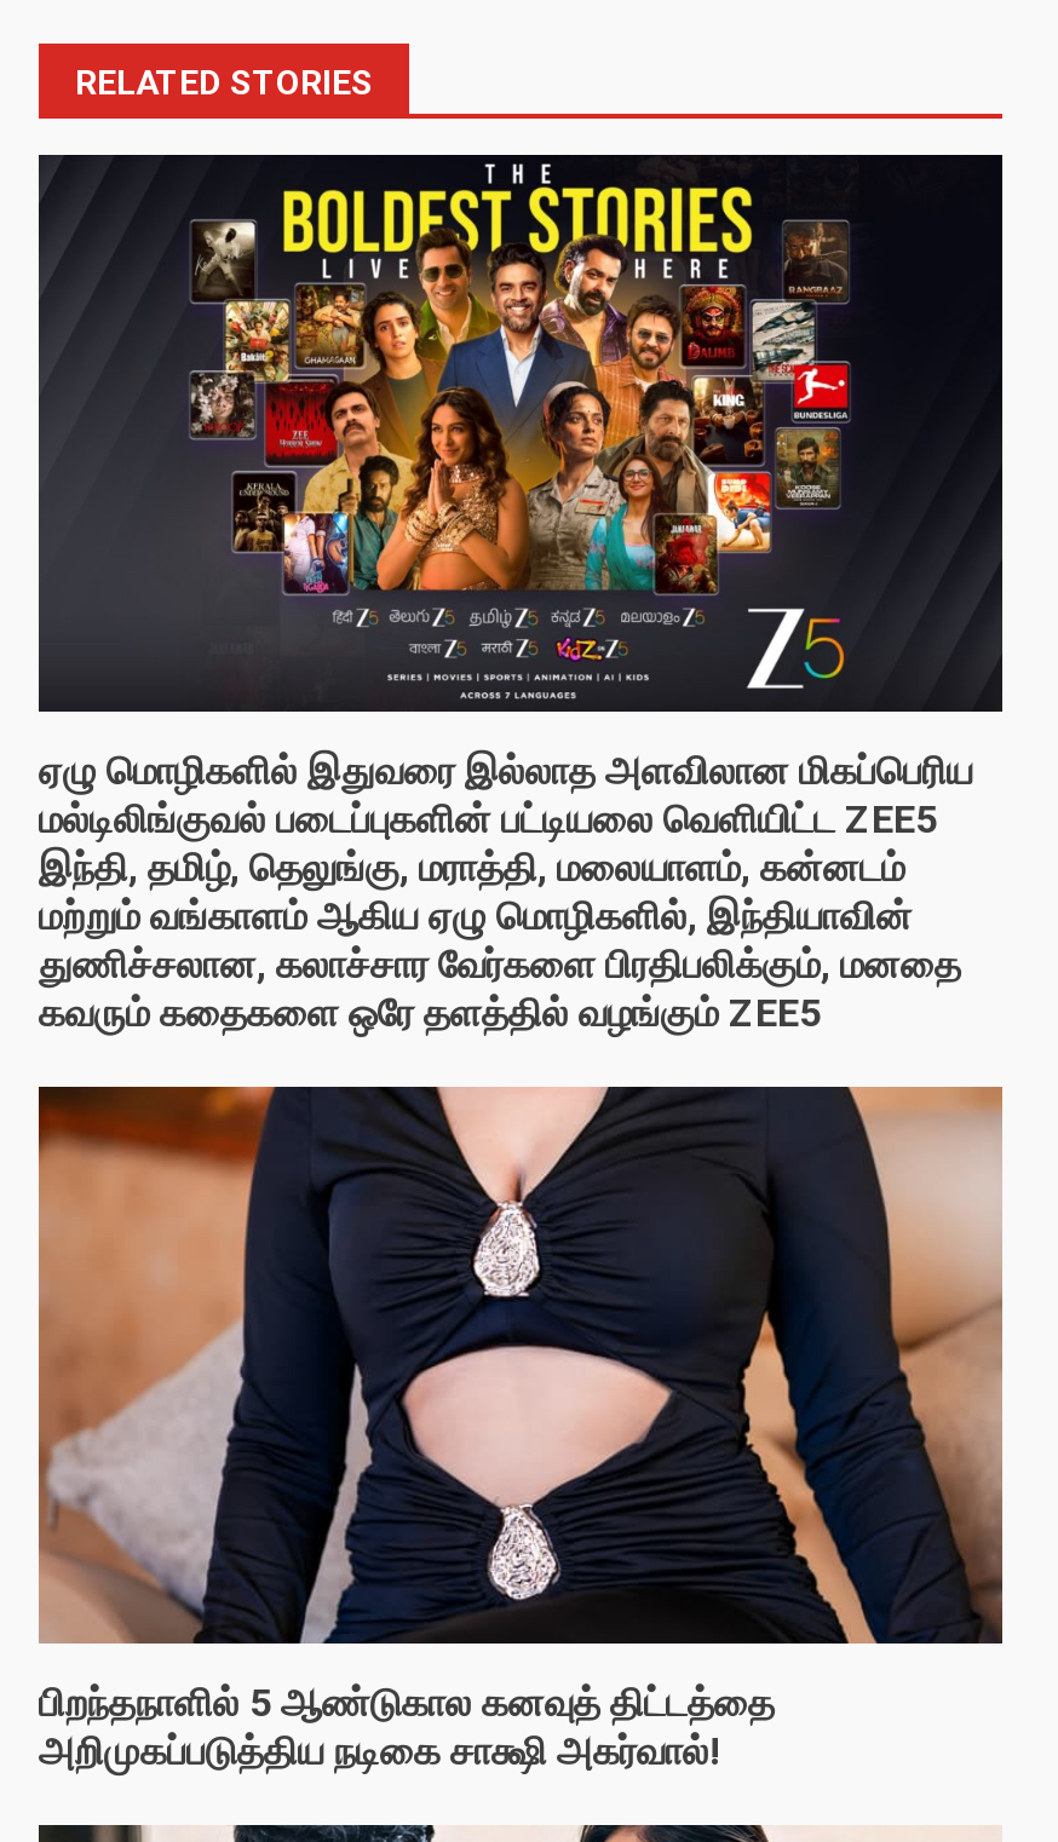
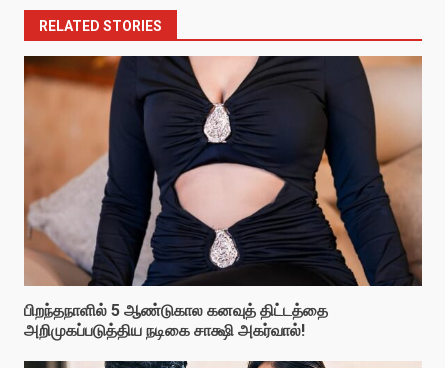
[36,152,1005,1037] [image] | ஏழு மொழிகளில் இதுவரை இல்லாத அளவிலான மிகப்பெரிய | மல்டிலிங்குவல் படைப்புகளின் பட்டியலை வெளியிட்ட ZEE5 | இந்தி, தமிழ், தெலுங்கு, மராத்தி, மலையாளம், கன்னடம் | மற்றும் வங்காளம் ஆகிய ஏழு மொழிகளில், இந்தியாவின் | துணிச்சலான, கலாச்சார வேர்களை பிரதிபலிக்கும், மனதை | கவரும் கதைகளை ஒரே தளத்தில் வழங்கும் ZEE5 -> none

